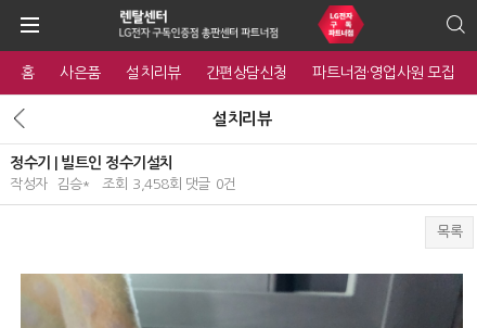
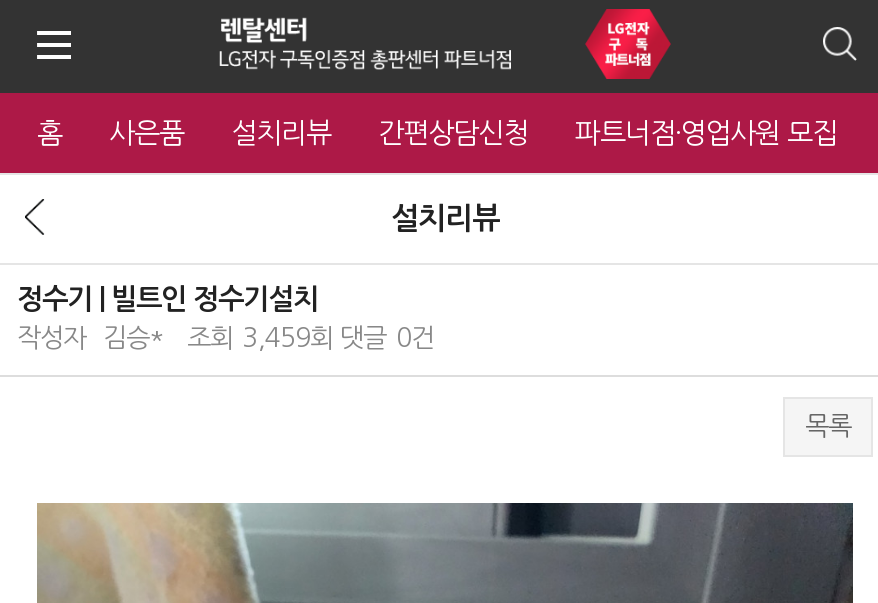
[102,177,236,191] 조회 3,458회 댓글 0건 -> [187,325,434,351] 조회 3,459회 댓글 0건

